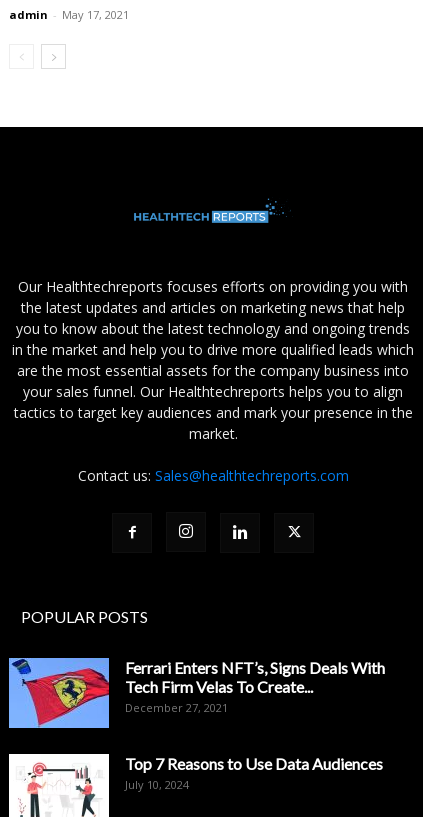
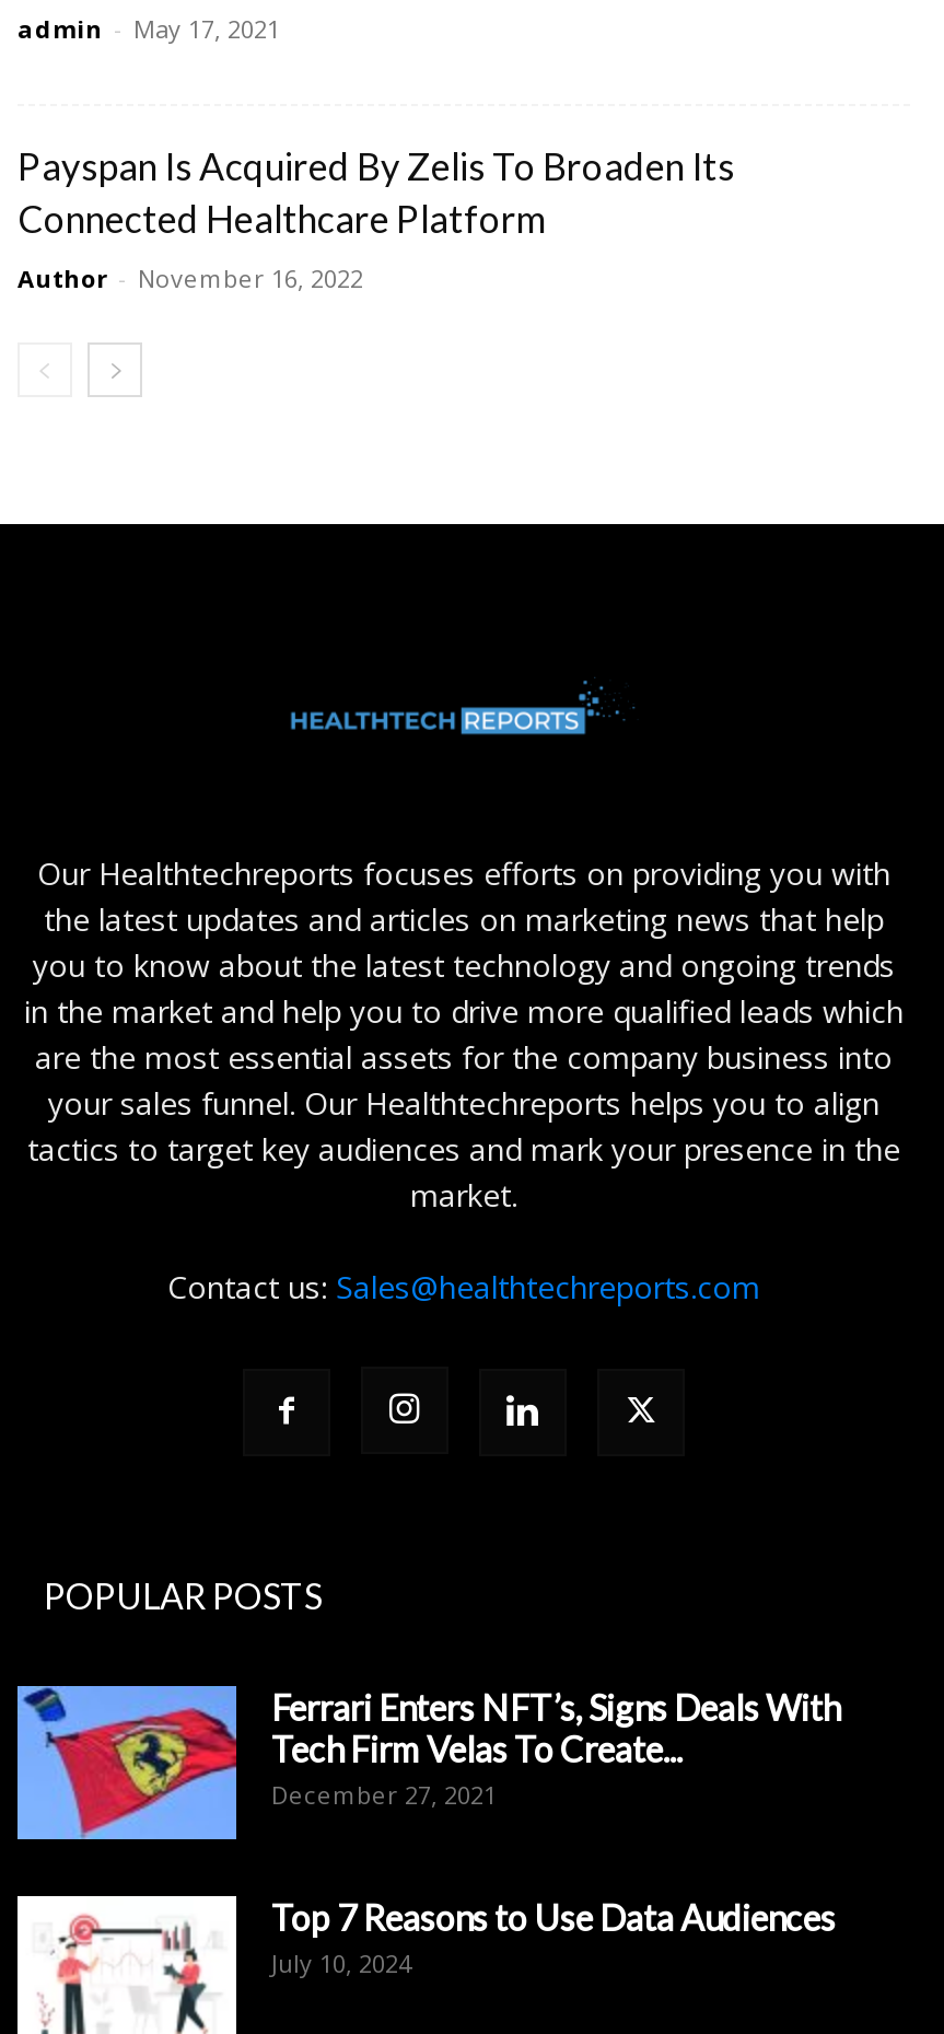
none -> [18,143,735,294] Payspan Is Acquired By Zelis To Broaden Its | Connected Healthcare Platform | Author - November 16, 2022

